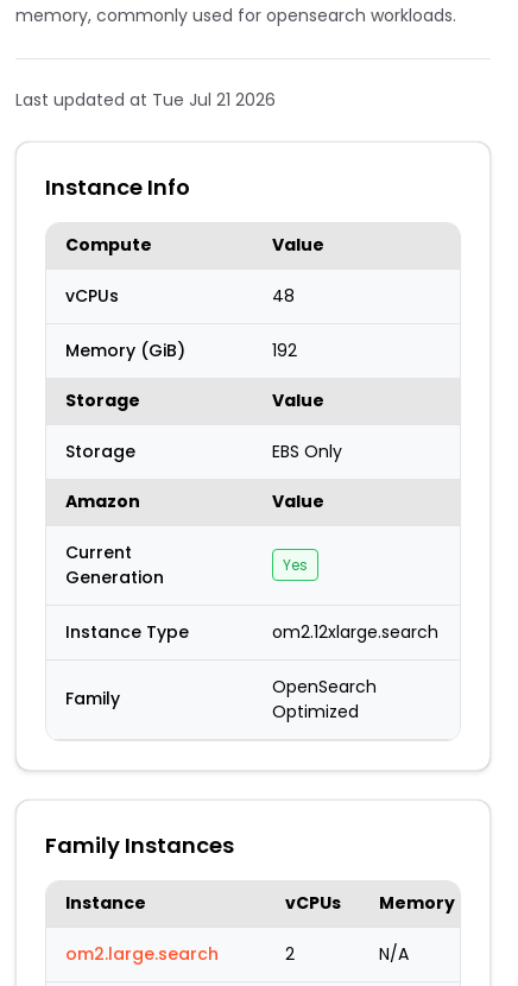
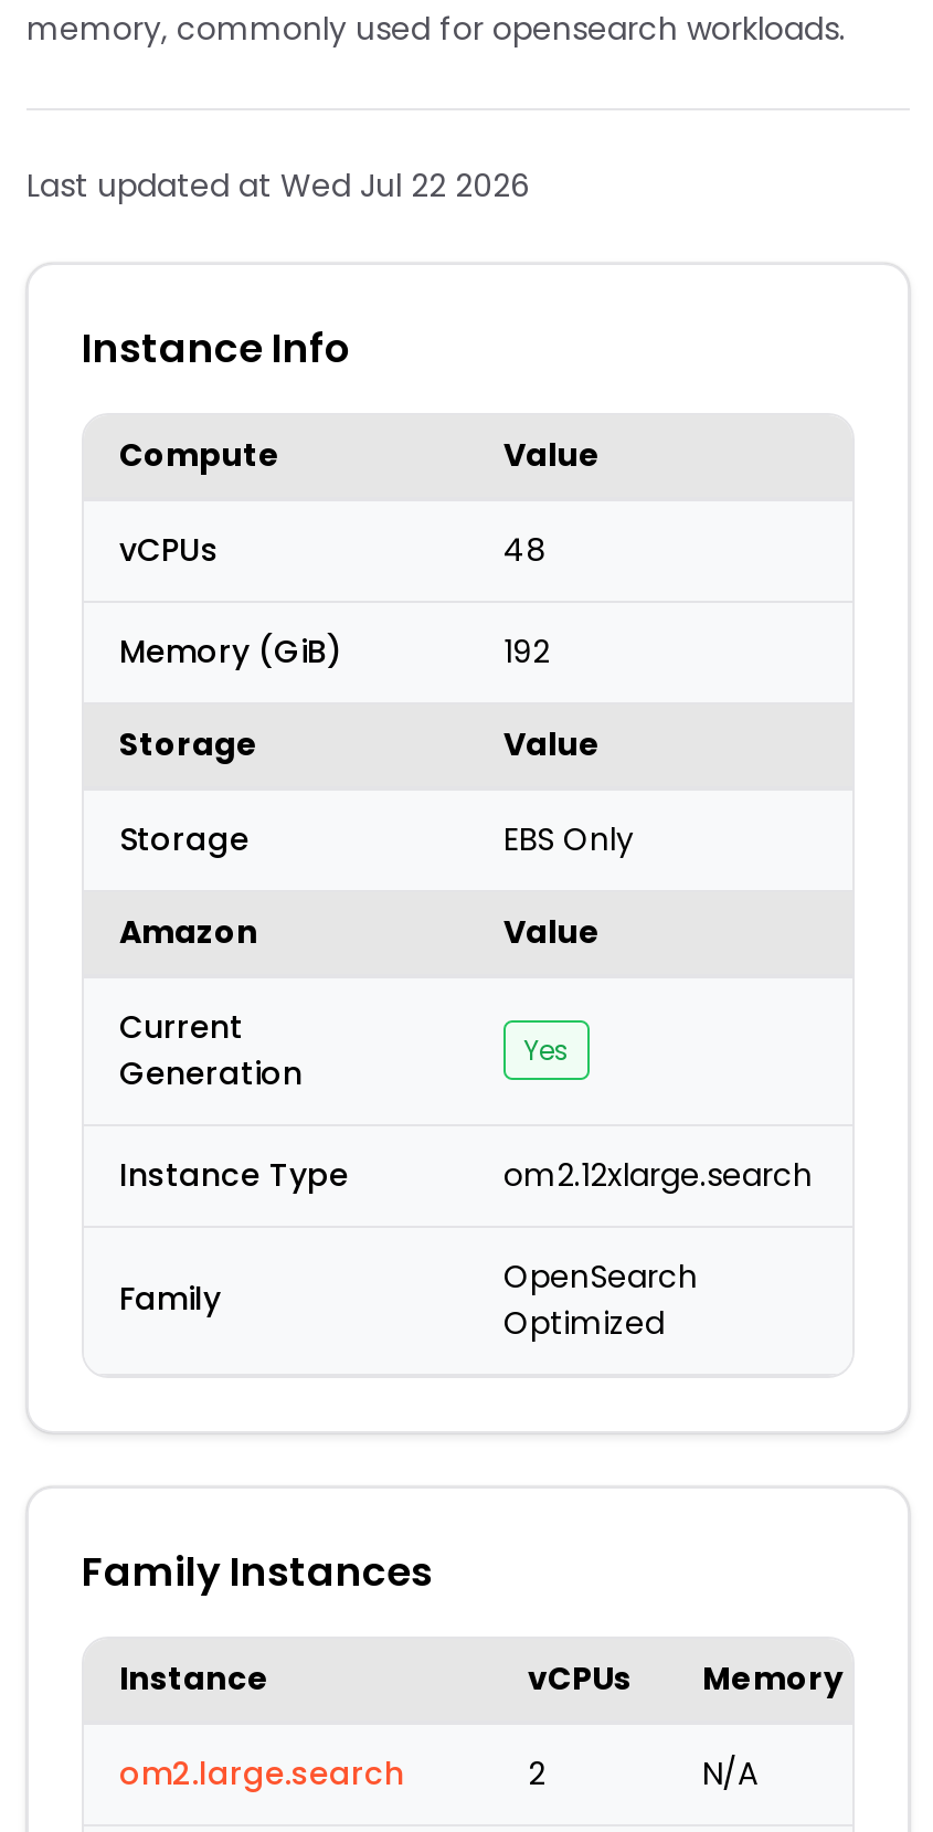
[15,88,276,112] Last updated at Tue Jul 21 2026 -> [26,163,530,208] Last updated at Wed Jul 22 2026

